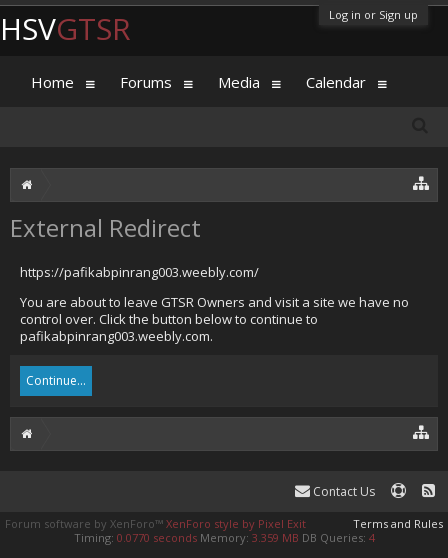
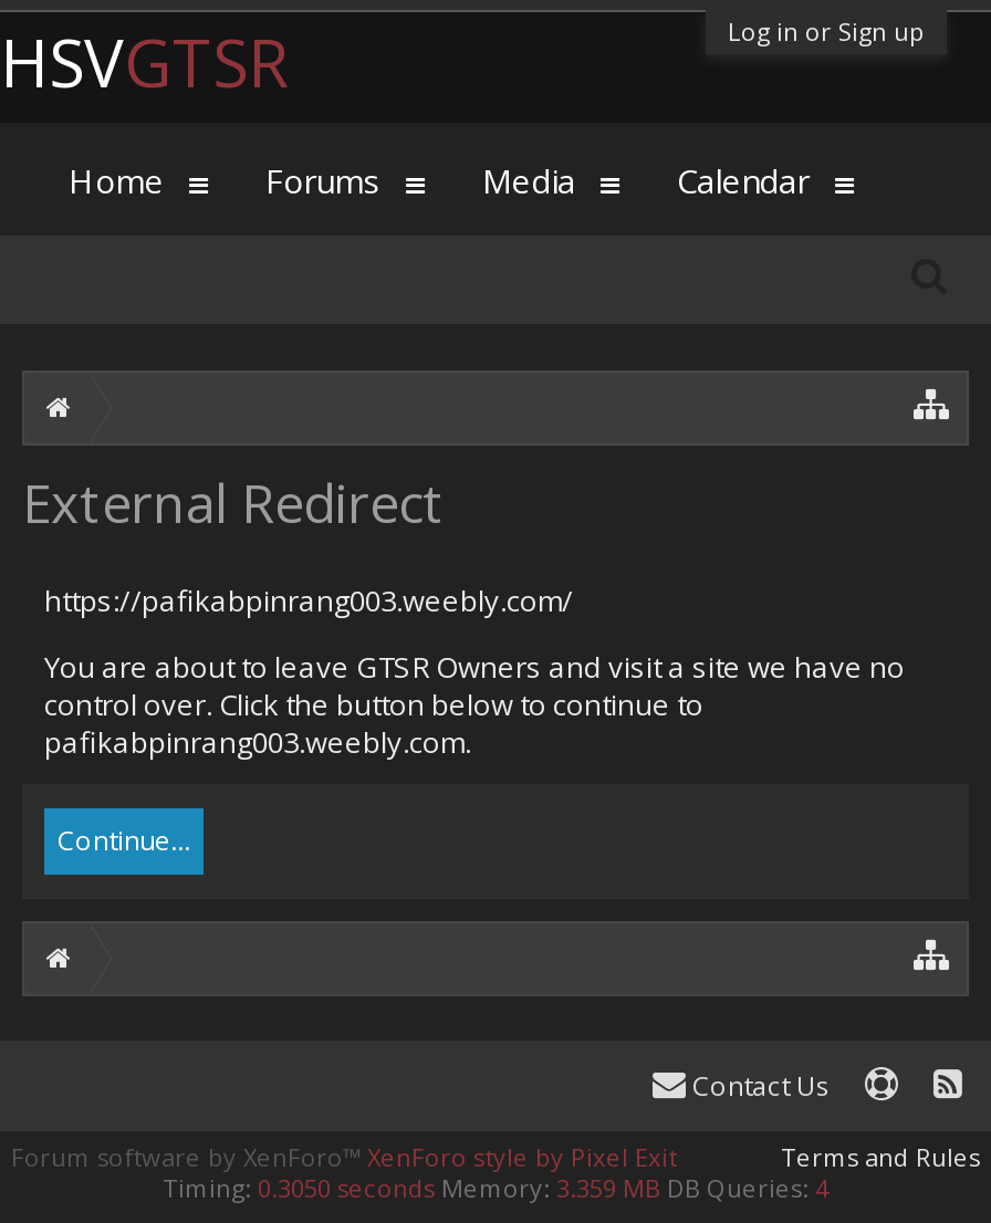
[73,530,374,545] Timing: 0.0770 seconds Memory: 3.359 MB DB Queries: 4 -> [163,1171,828,1204] Timing: 0.3050 seconds Memory: 3.359 MB DB Queries: 4

